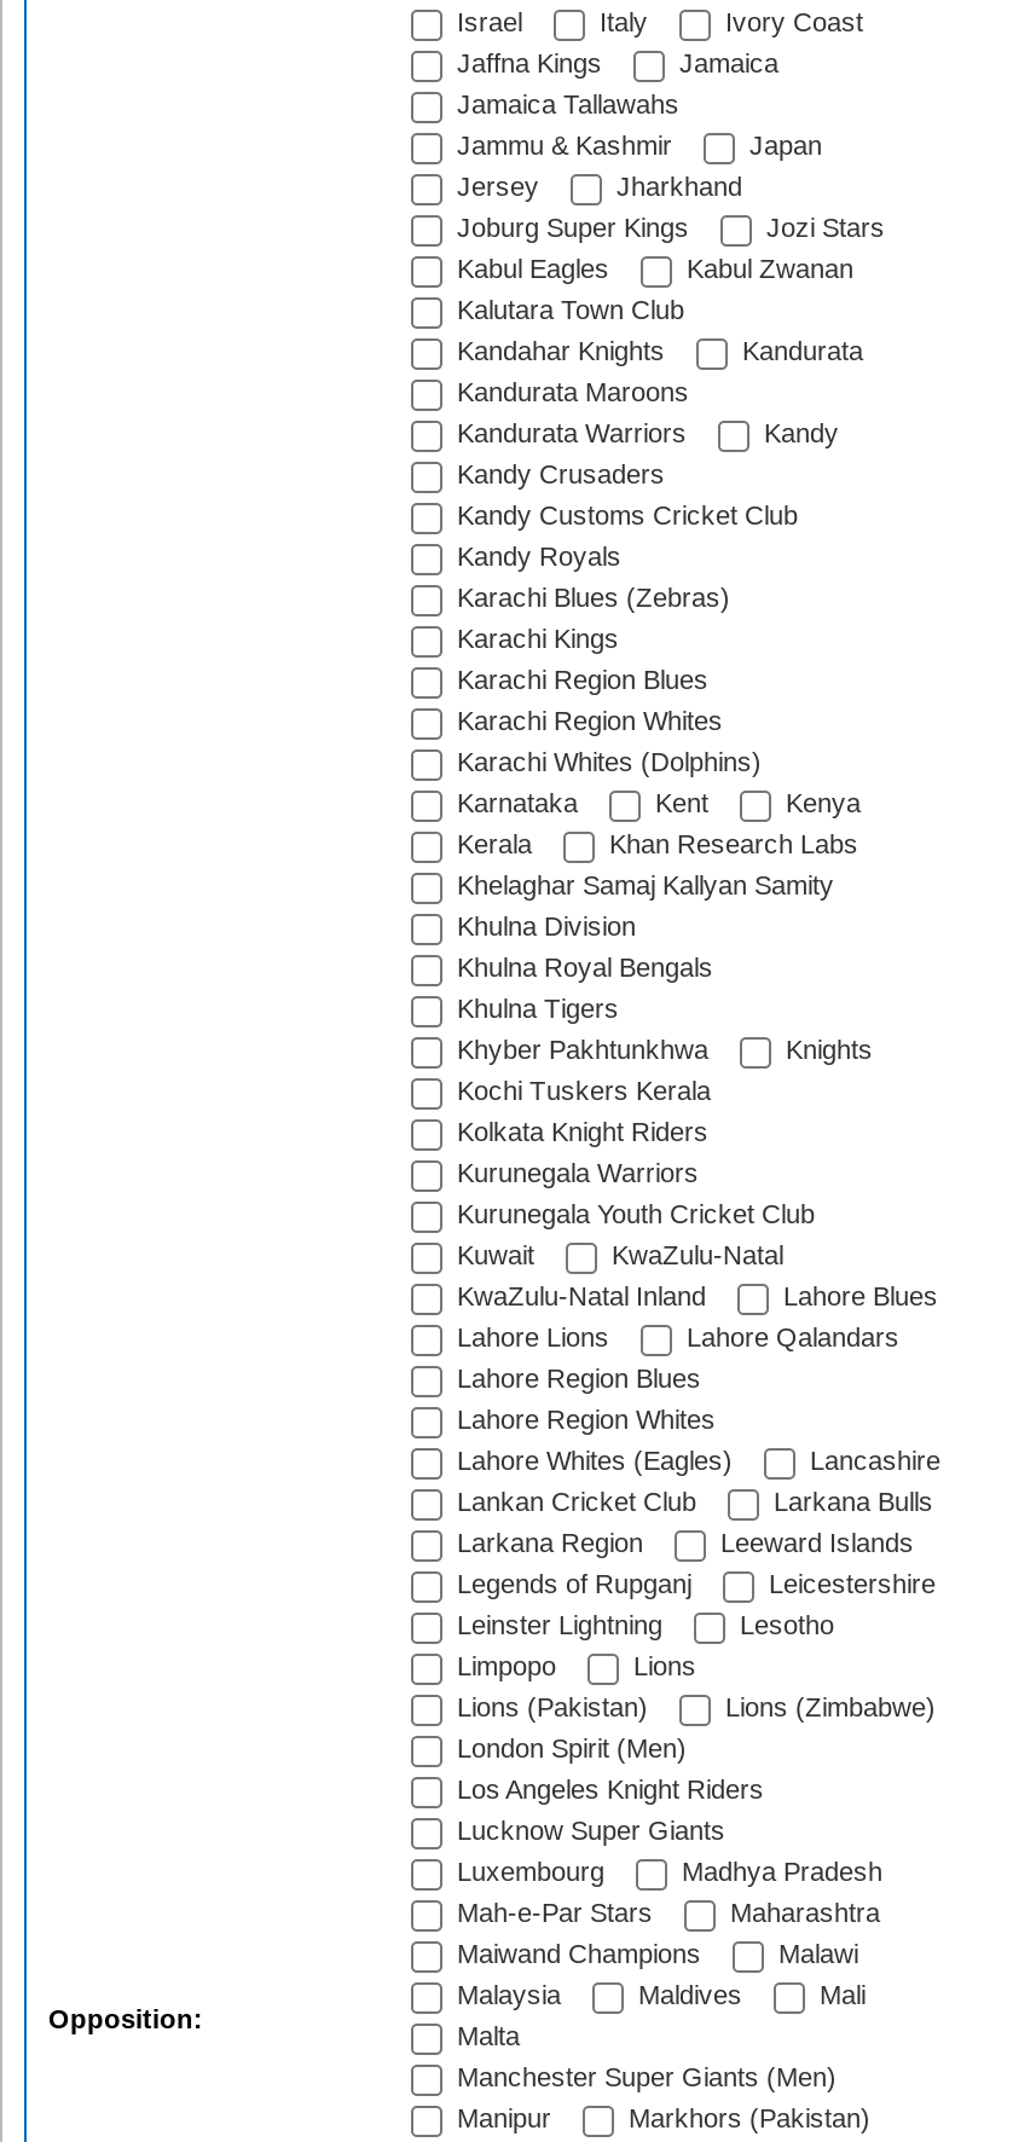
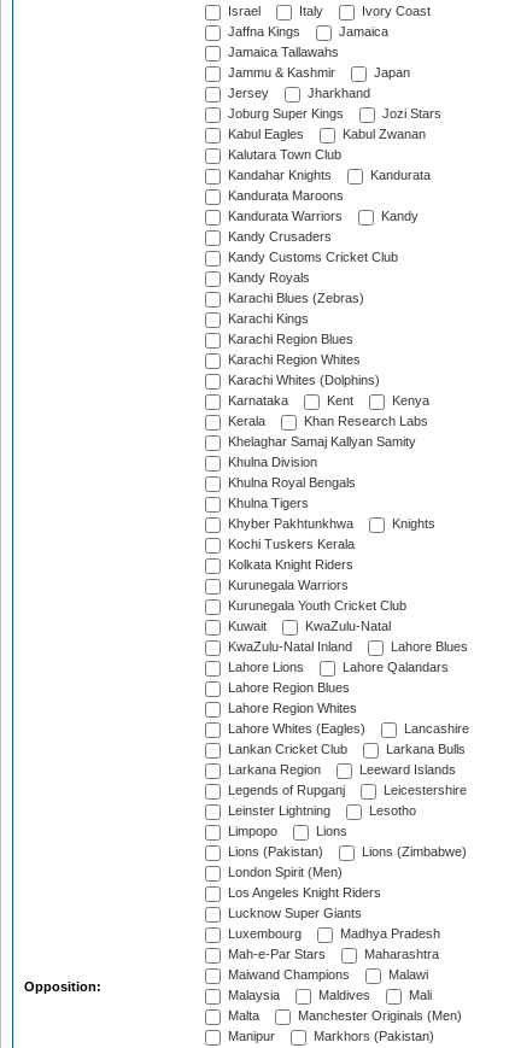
[450,2063,837,2092] Manchester Super Giants (Men) -> [294,1009,462,1023] Manchester Originals (Men)

